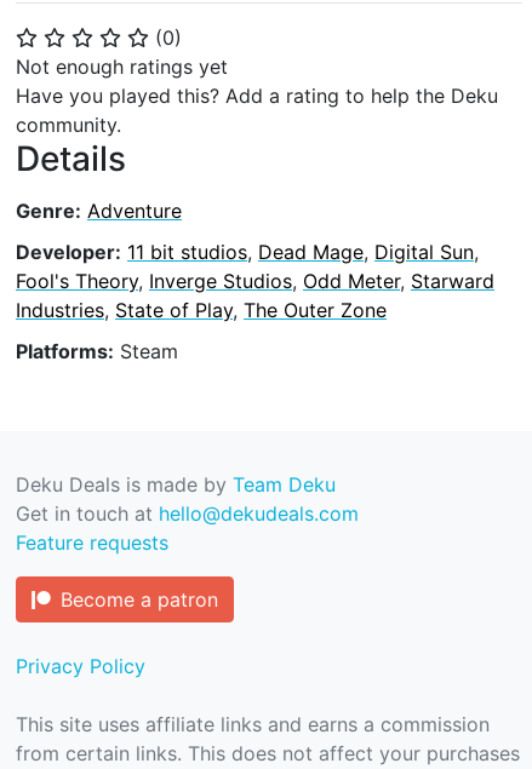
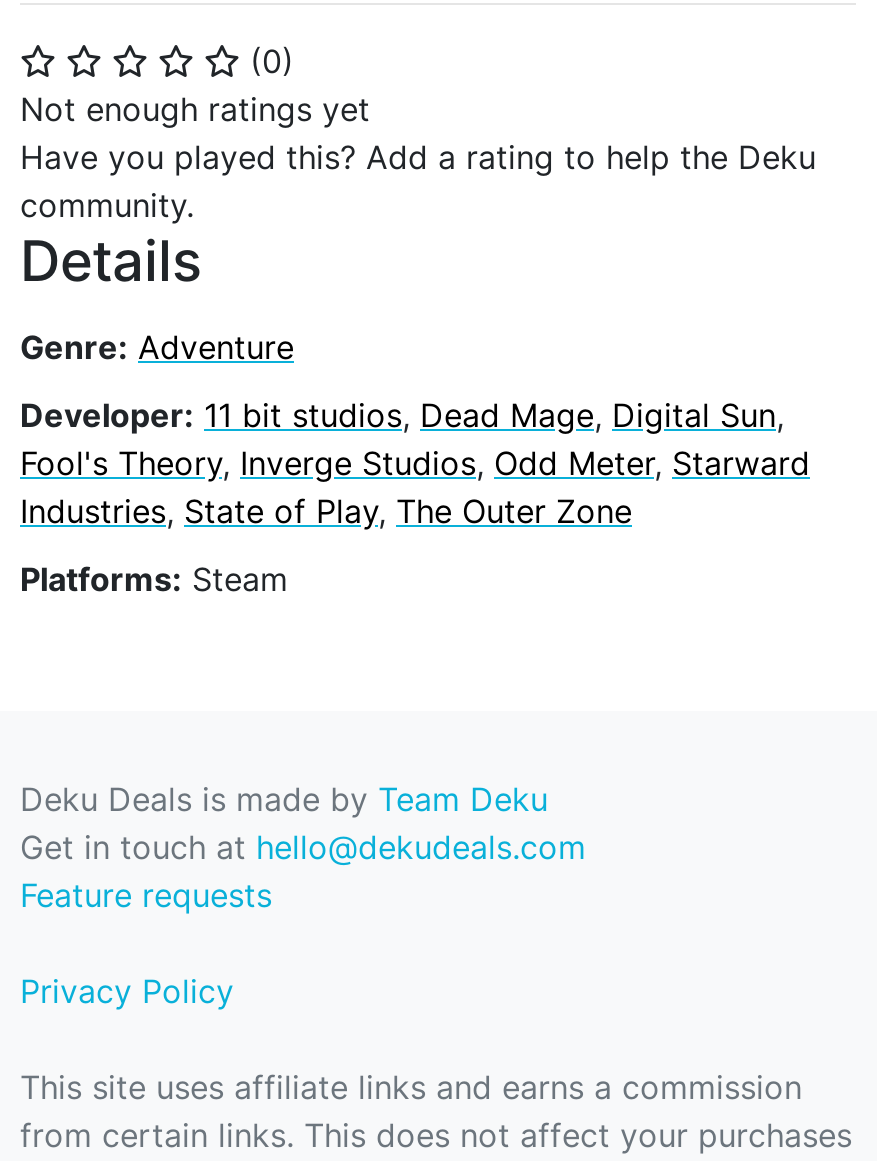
[61,587,218,612] Become a patron -> none

